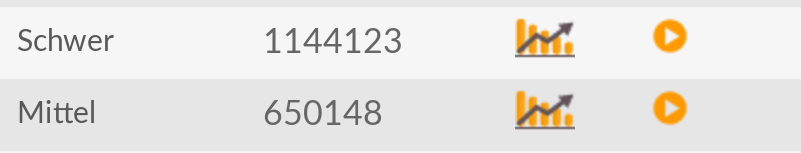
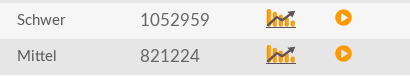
[263,25,403,59] 1144123 -> [140,12,210,29] 1052959
[263,97,383,131] 650148 -> [140,48,200,65] 821224

